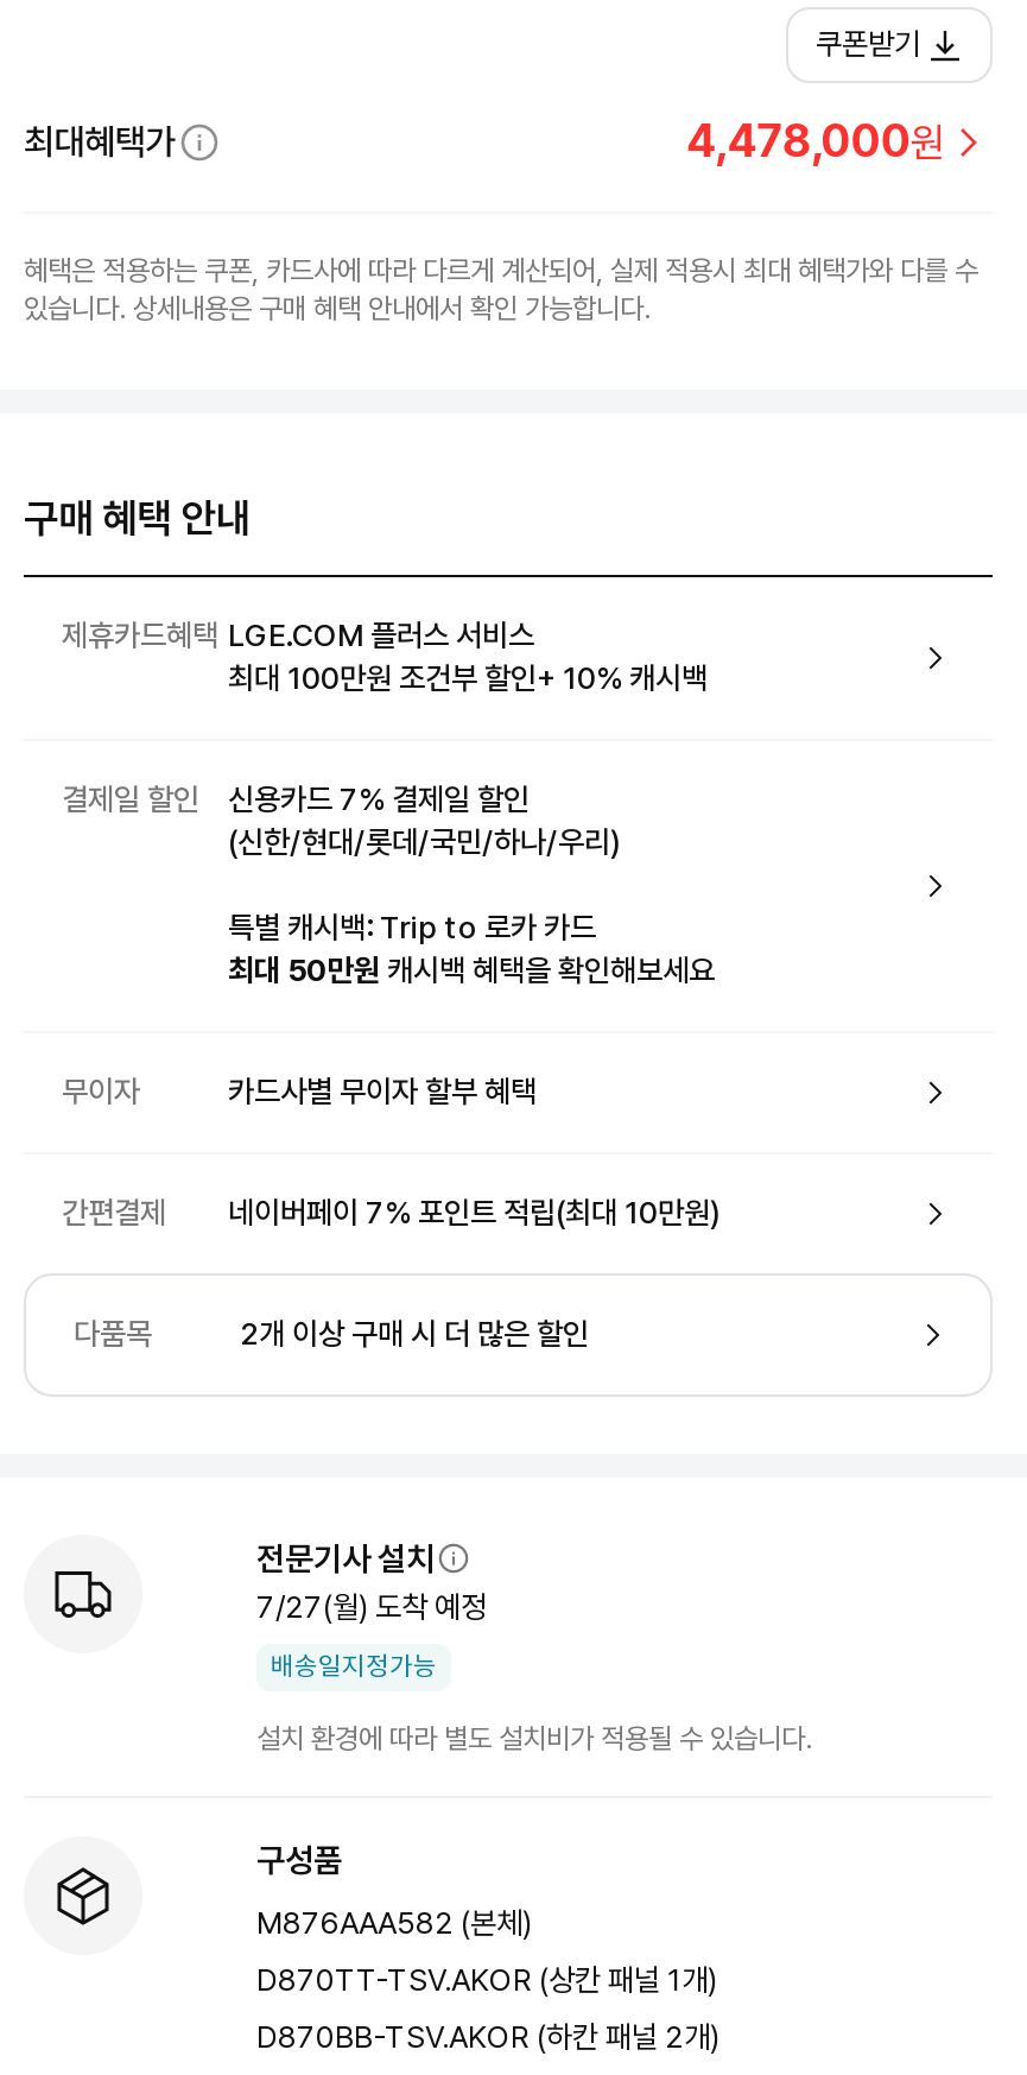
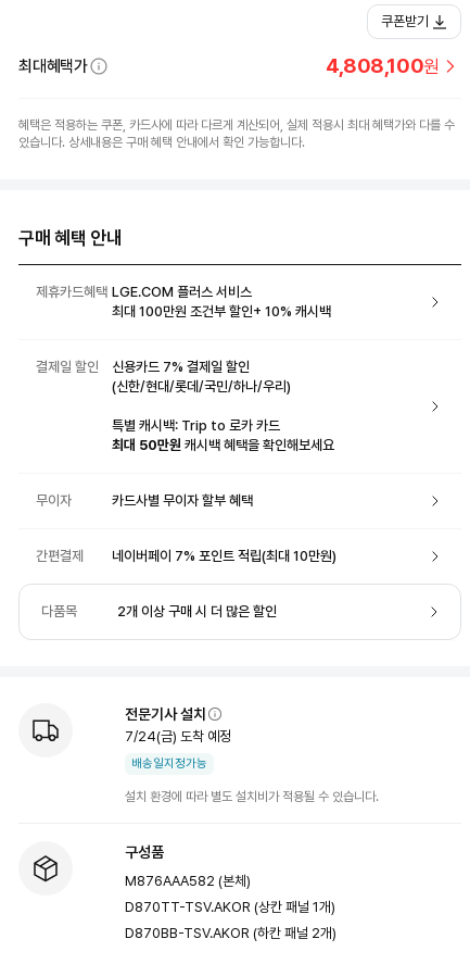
[686,114,945,169] 4,478,000원 -> [326,53,440,78] 4,808,100원
[256,1589,487,1625] 7/27(월) 도착 예정 -> [125,728,231,744] 7/24(금) 도착 예정

